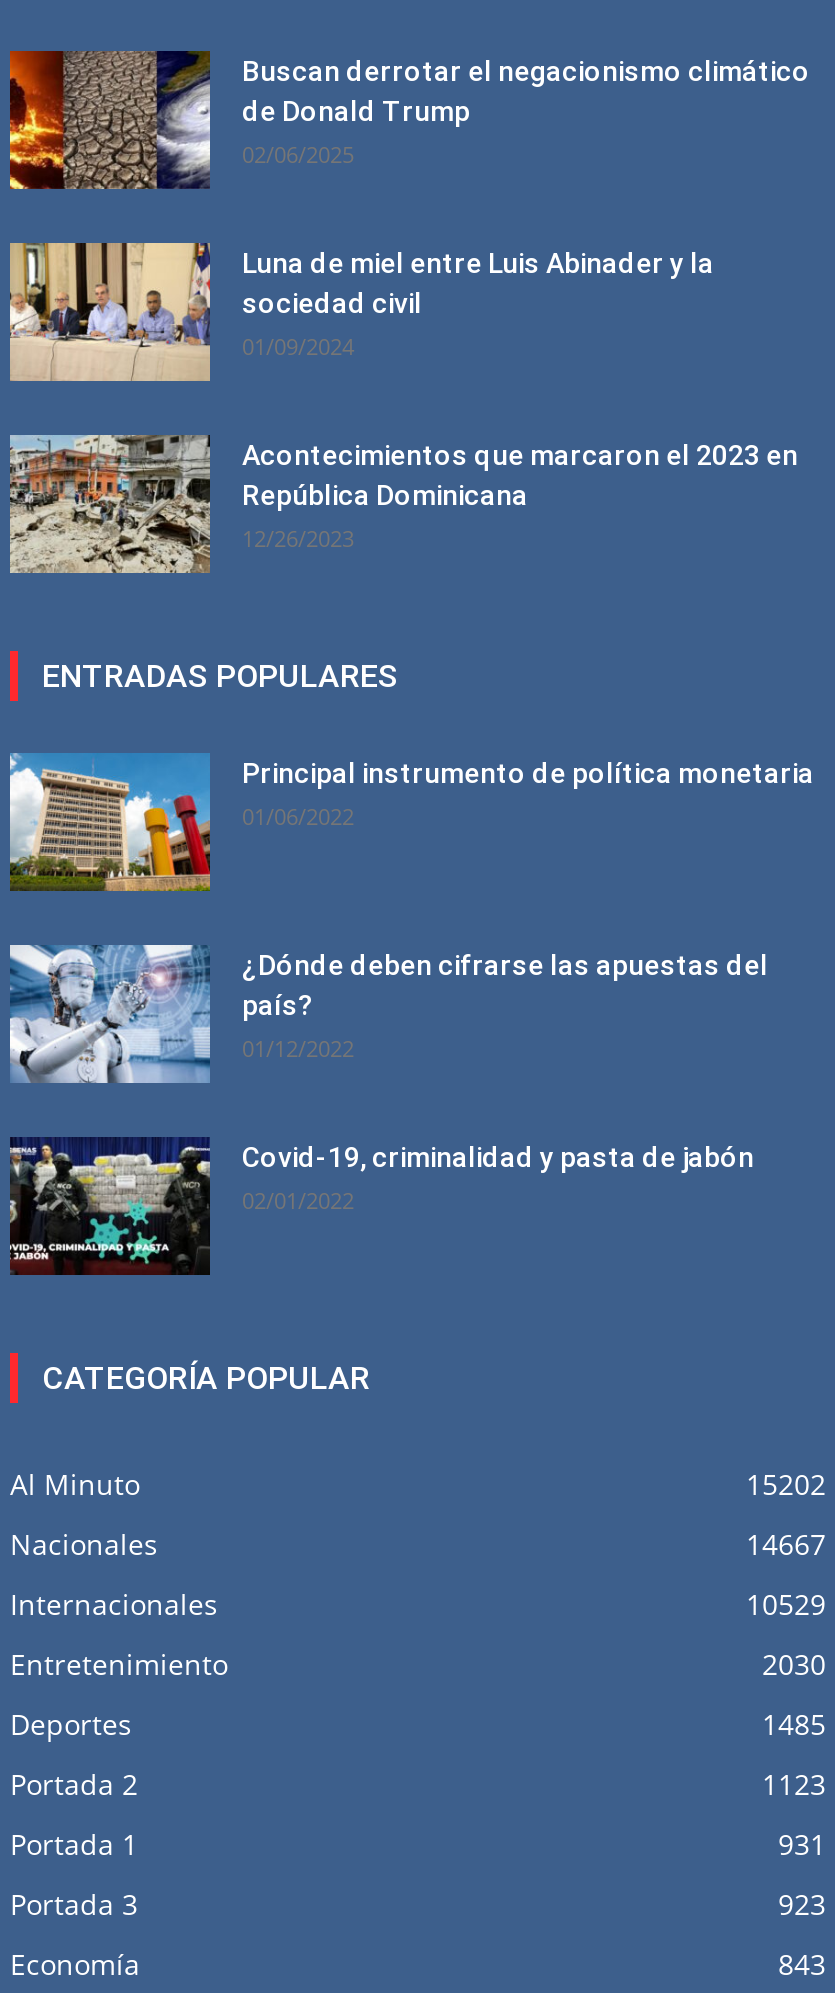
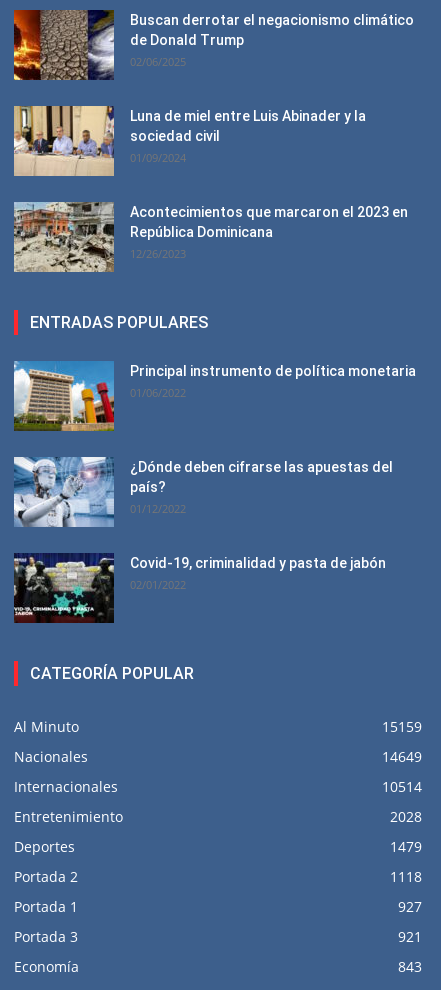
[746,1465,826,1503] 15202 -> [382,717,422,736] 15159
[746,1525,826,1563] 14667 -> [382,747,422,766] 14649
[746,1585,826,1623] 10529 -> [382,777,422,796] 10514
[762,1645,826,1683] 2030 -> [390,807,422,826] 2028
[762,1705,826,1743] 1485 -> [390,837,422,856] 1479
[762,1765,826,1803] 1123 -> [390,867,422,886] 1118
[778,1825,826,1863] 931 -> [398,897,422,916] 927
[778,1885,826,1923] 923 -> [398,927,422,946] 921

